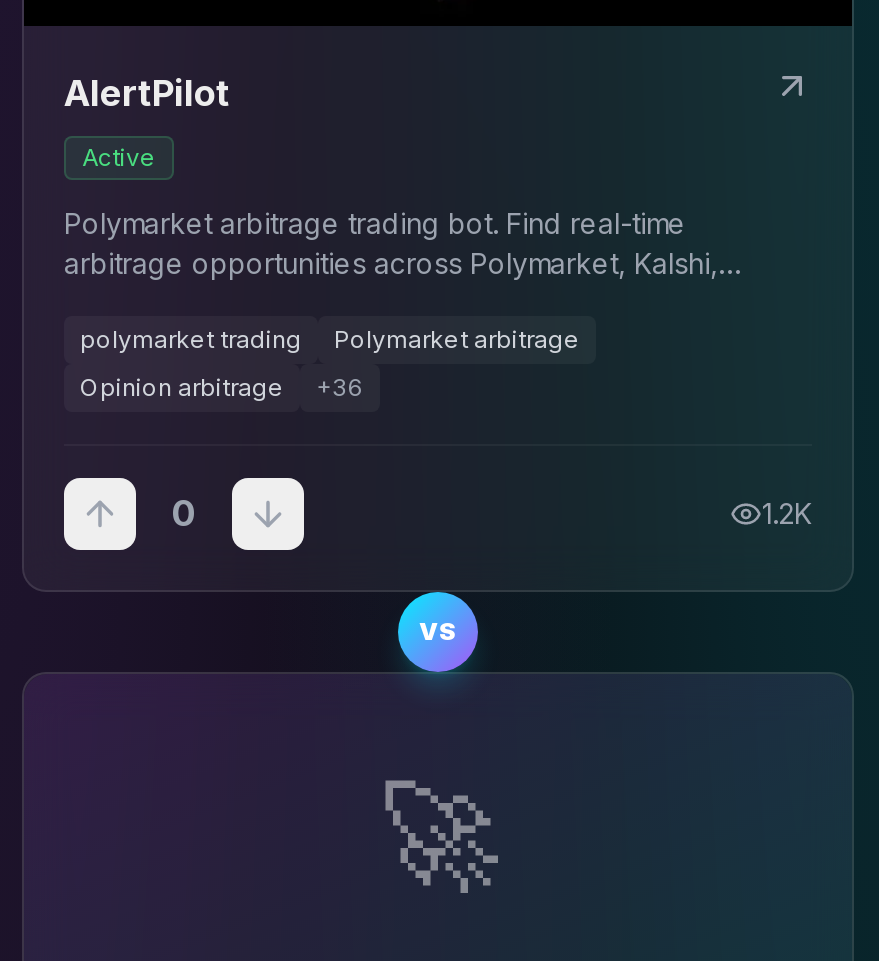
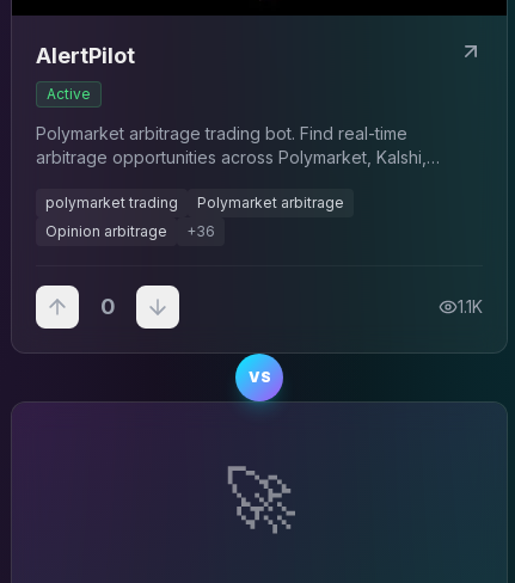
[762,496,812,530] 1.2K -> [458,296,483,317] 1.1K

